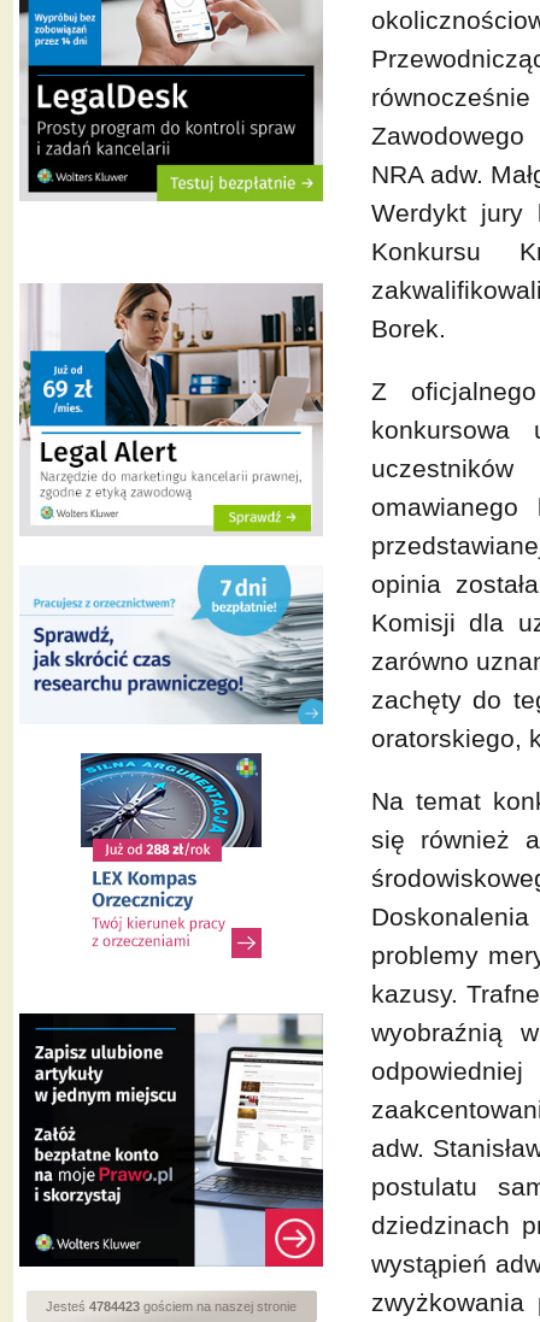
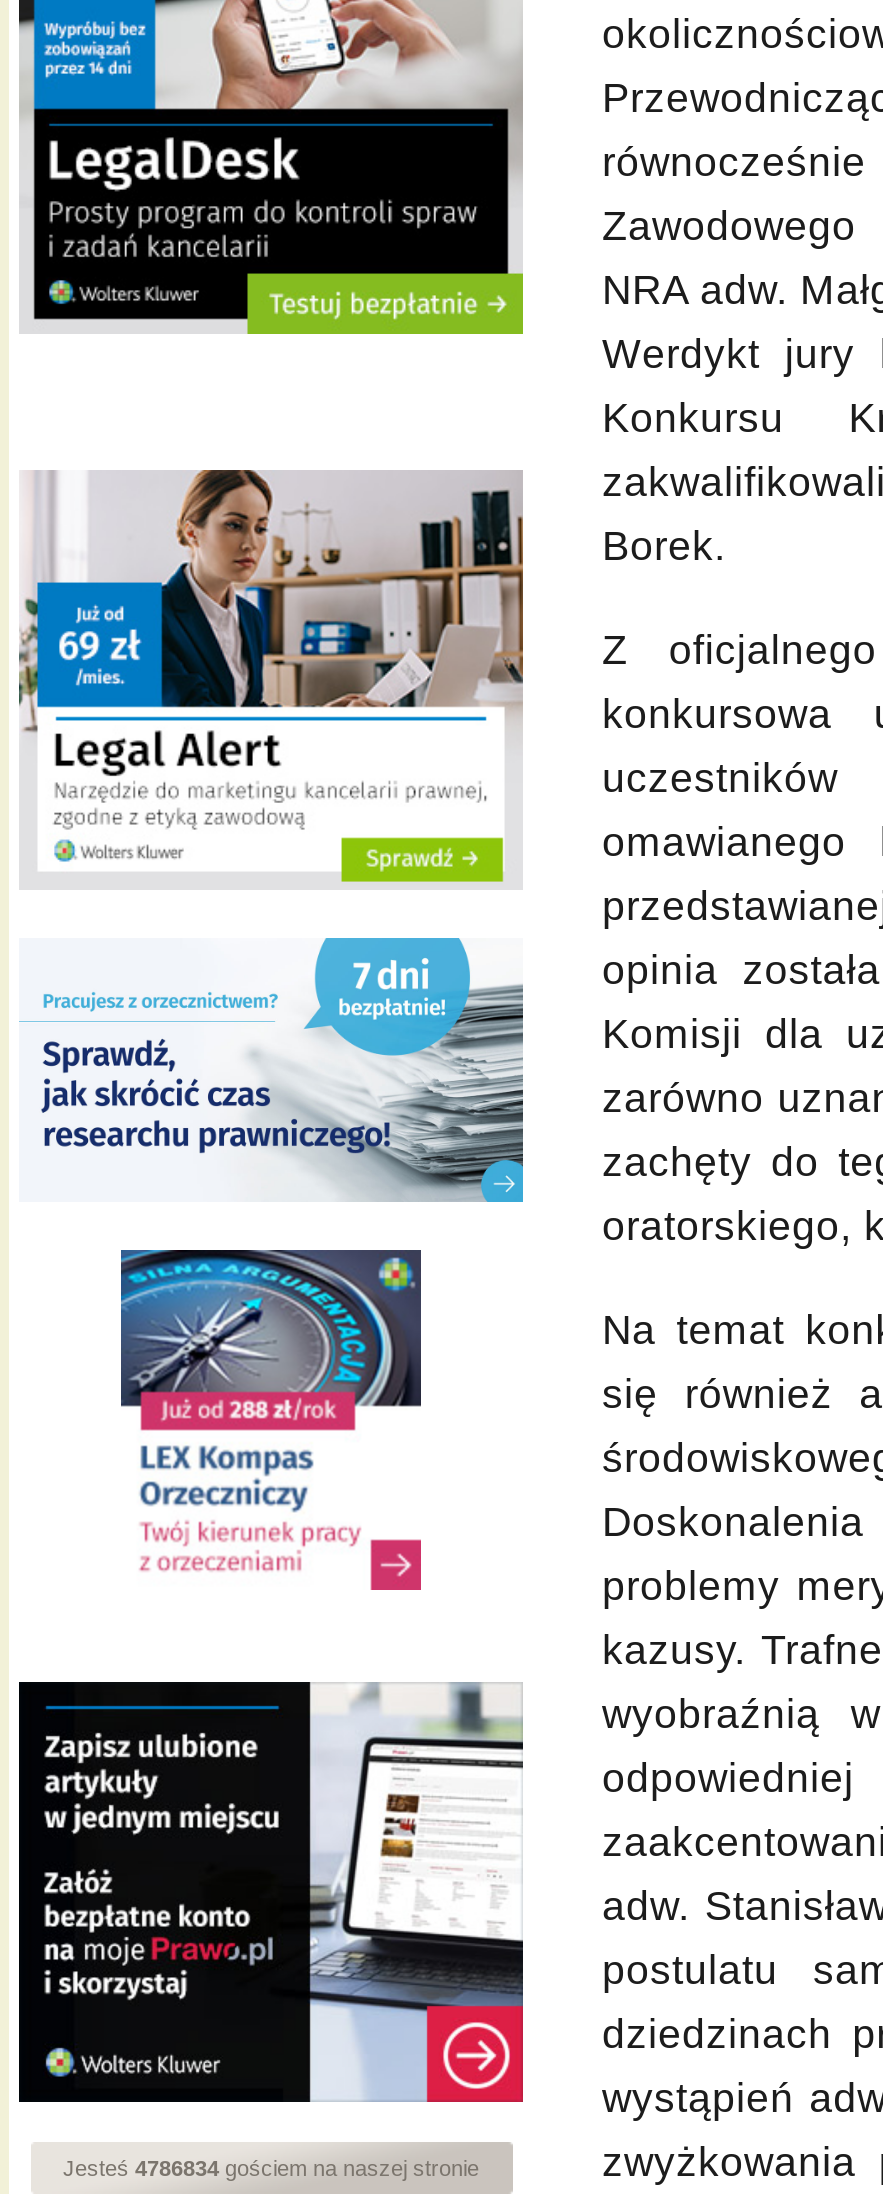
[46,1299,297,1313] Jesteś 4784423 gościem na naszej stronie -> [63,2156,479,2180] Jesteś 4786834 gościem na naszej stronie

